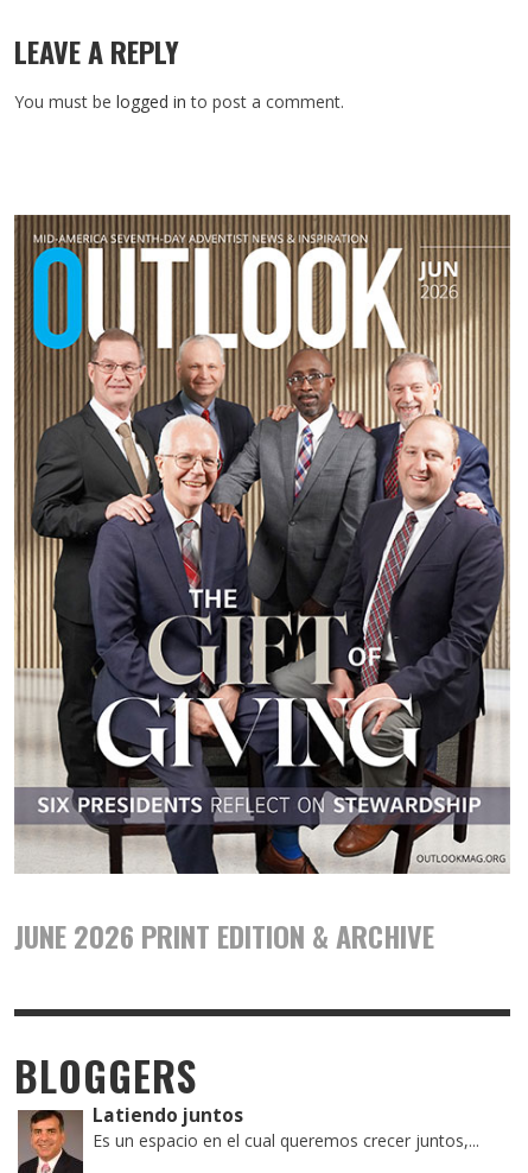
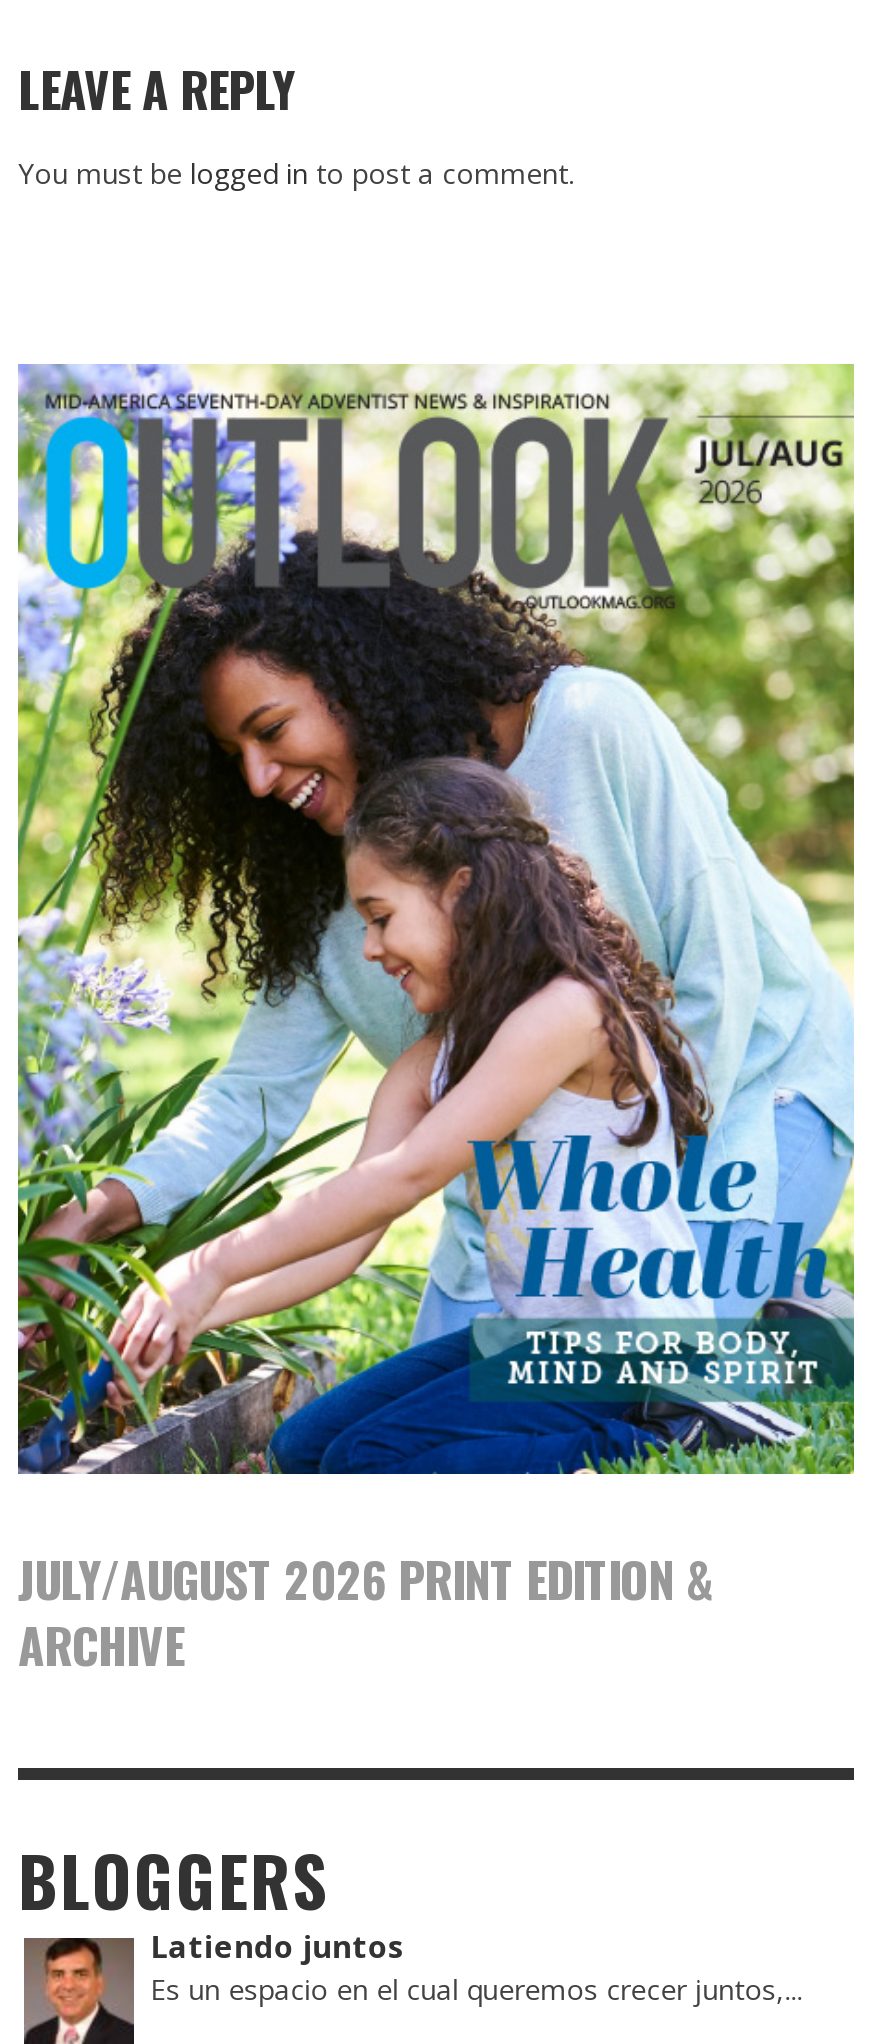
[13,214,510,957] [image] | JUNE 2026 PRINT EDITION & ARCHIVE -> [16,362,856,1681] [image] | JULY/AUGUST 2026 PRINT EDITION & | ARCHIVE

